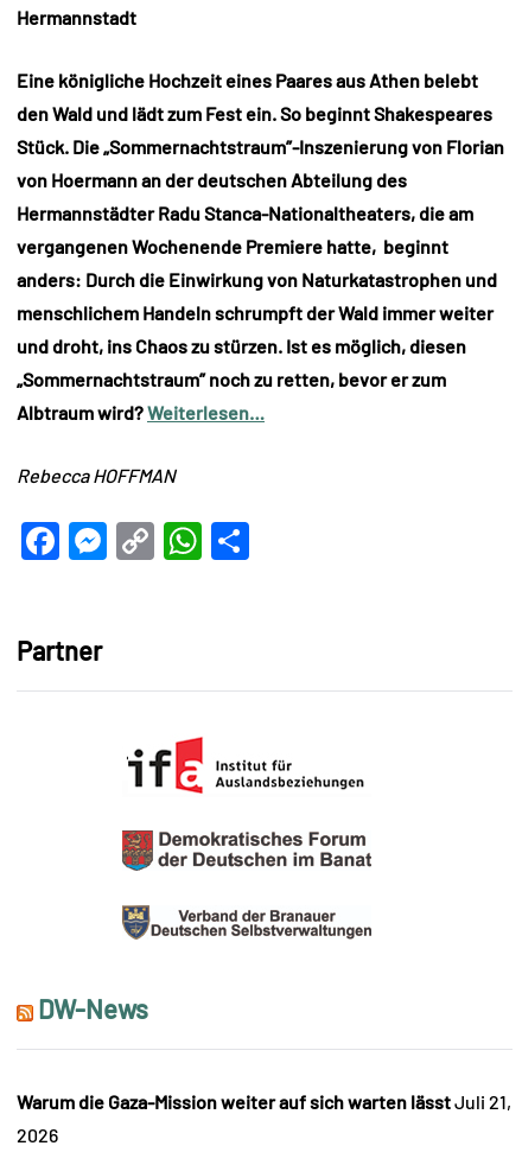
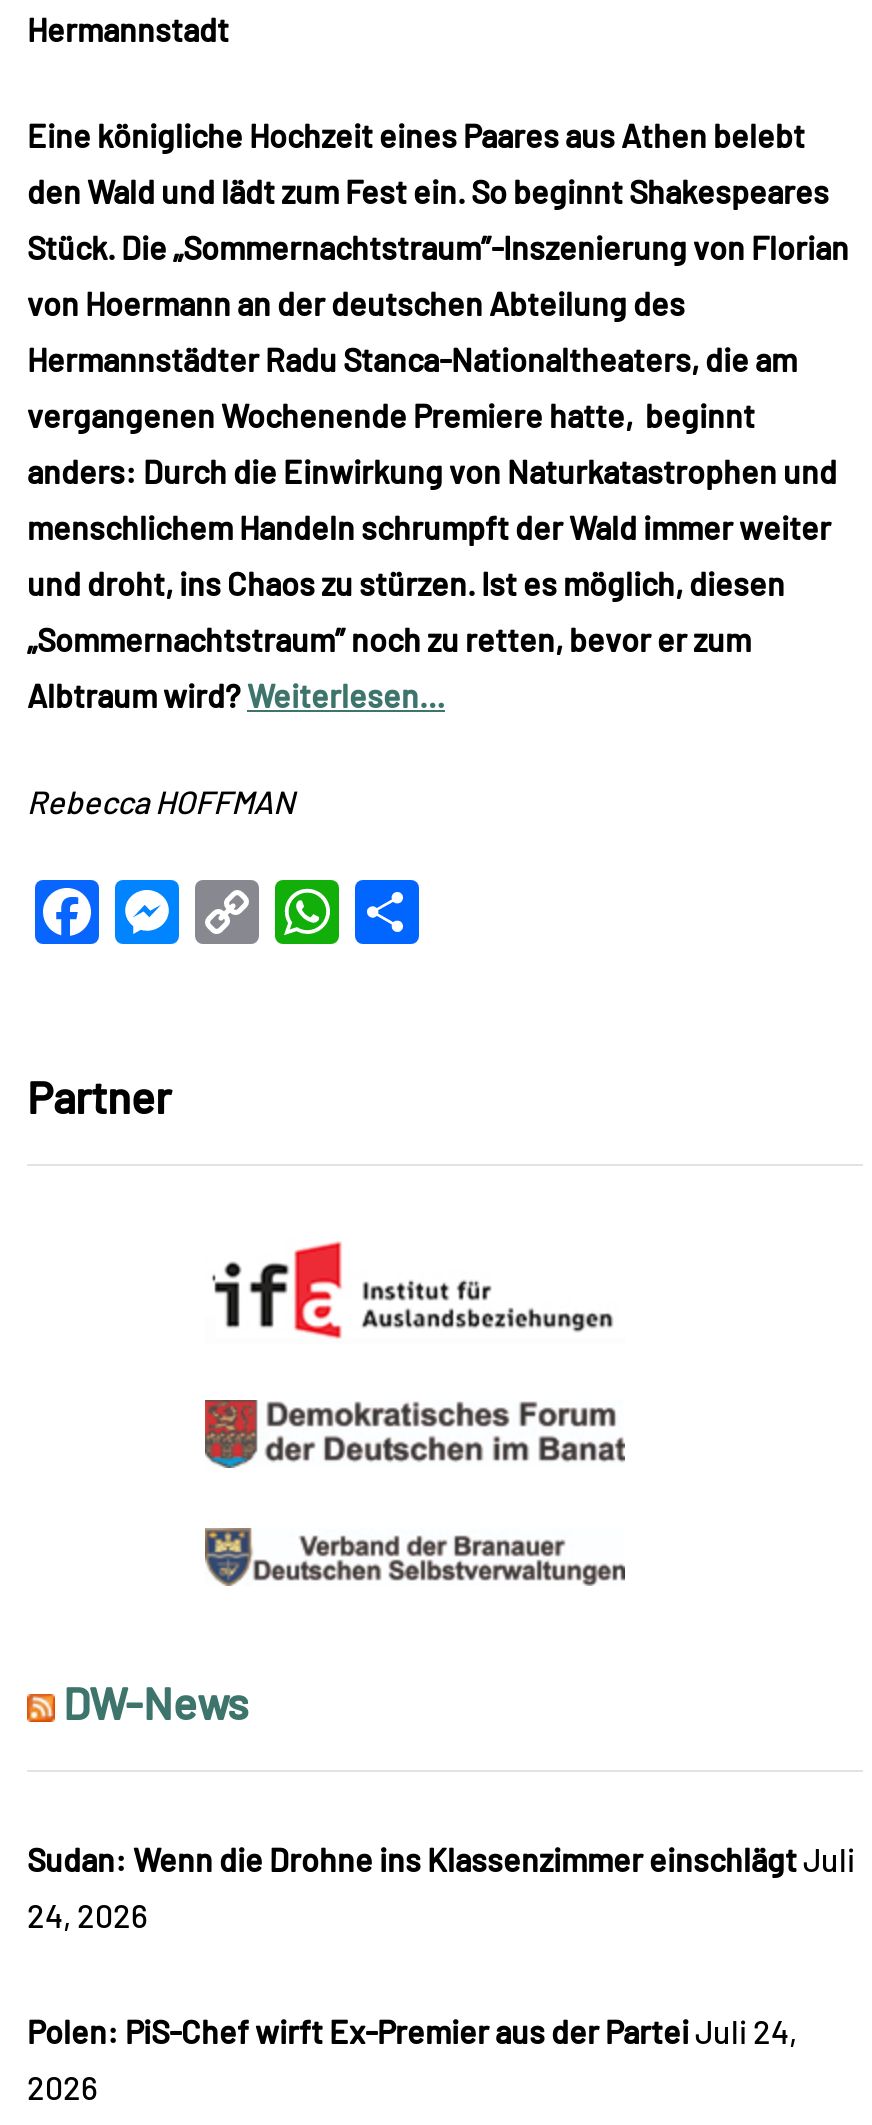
[17,1091,511,1113] Warum die Gaza-Mission weiter auf sich warten lässt Juli 21, -> [27,1839,855,2049] Sudan: Wenn die Drohne ins Klassenzimmer einschlägt Juli | 24, 2026 | Polen: PiS-Chef wirft Ex-Premier aus der Partei Juli 24,

